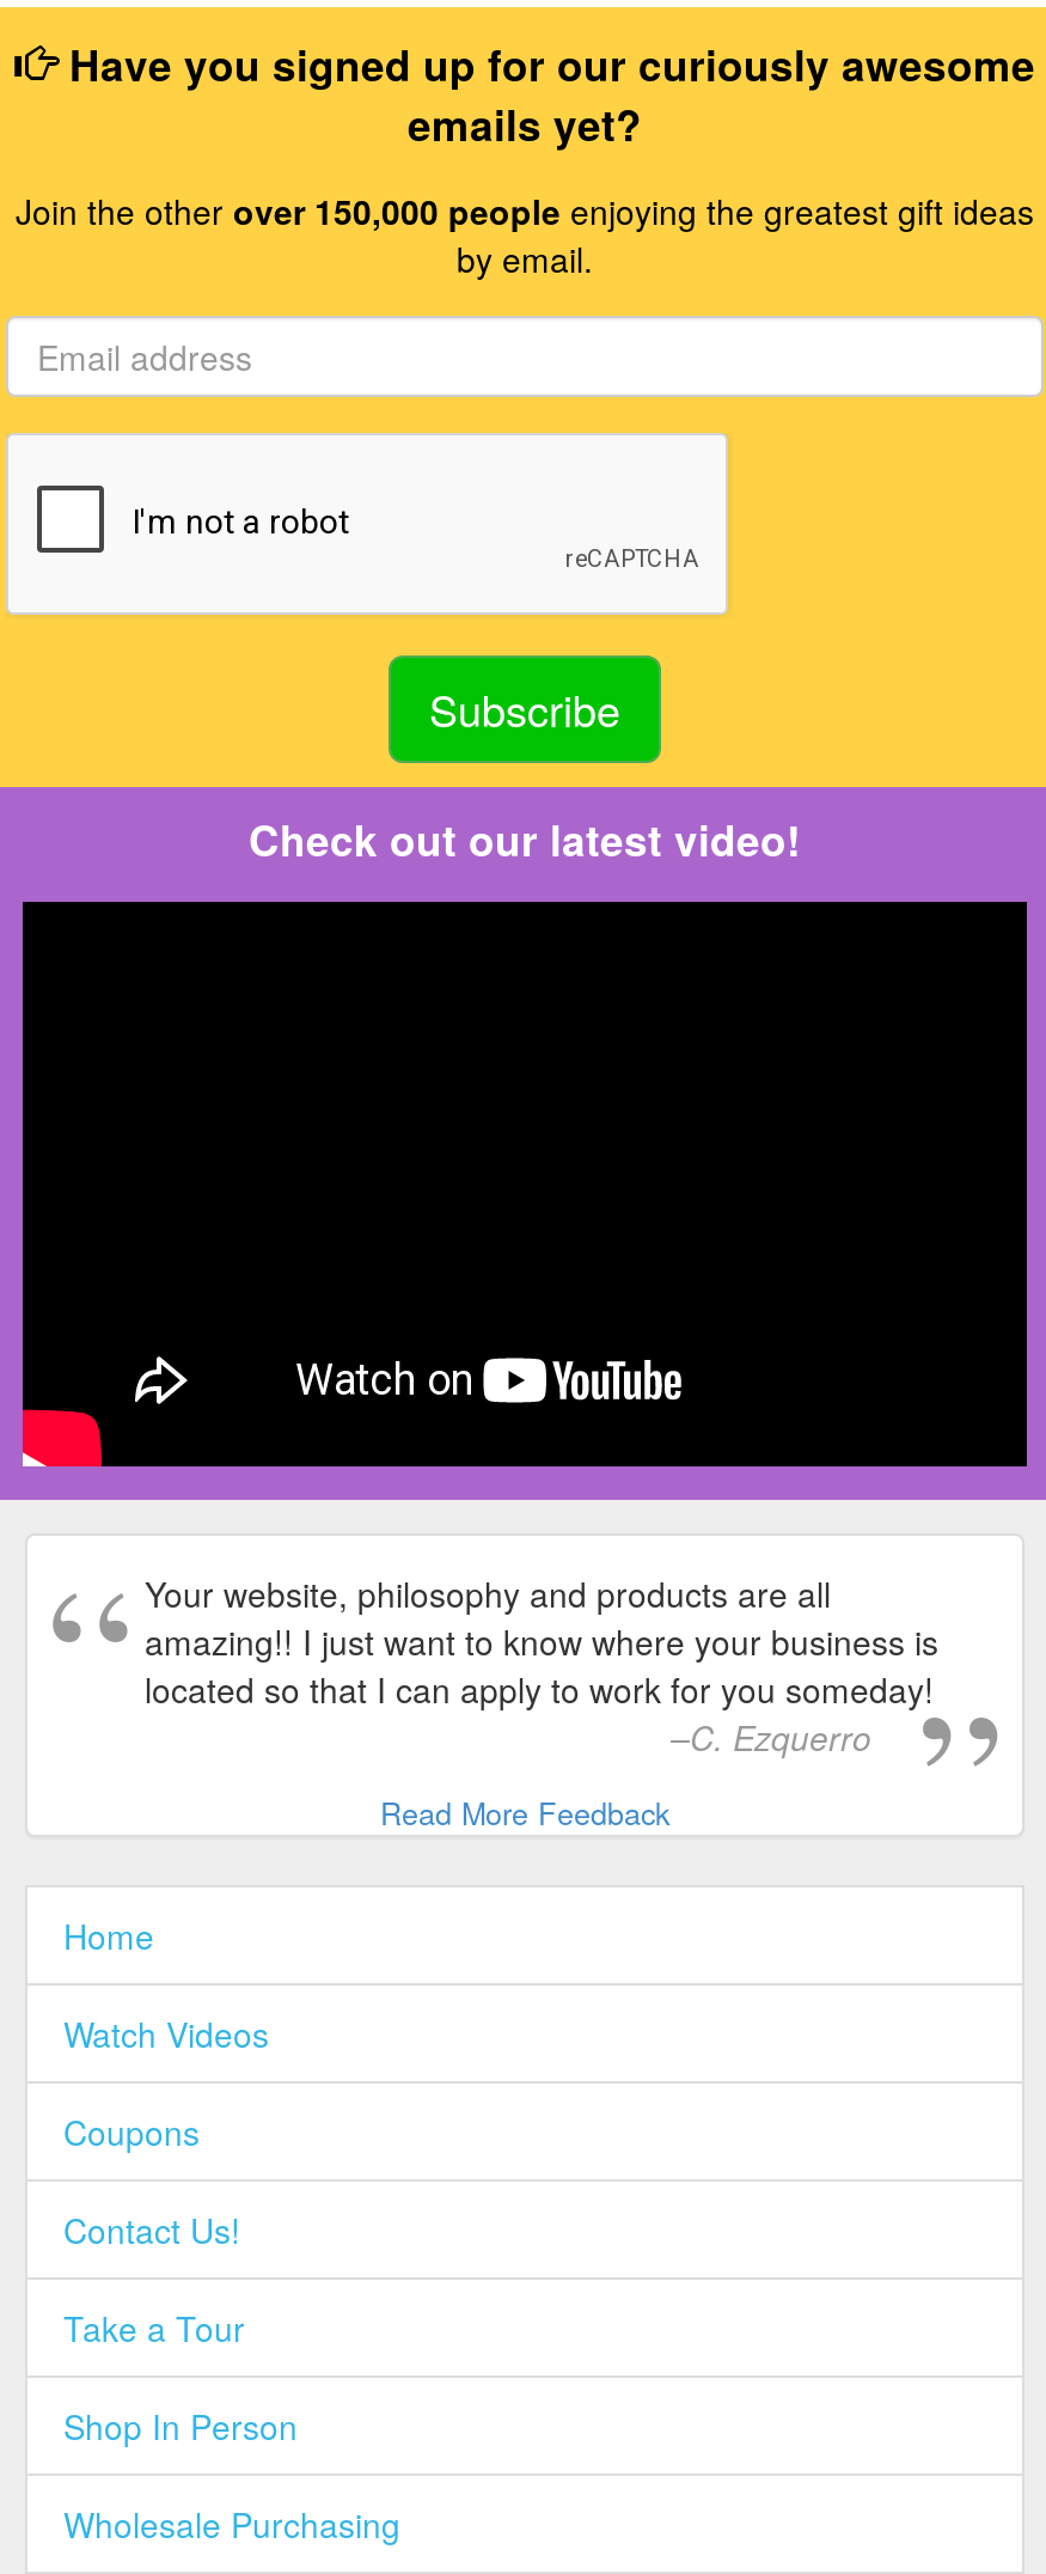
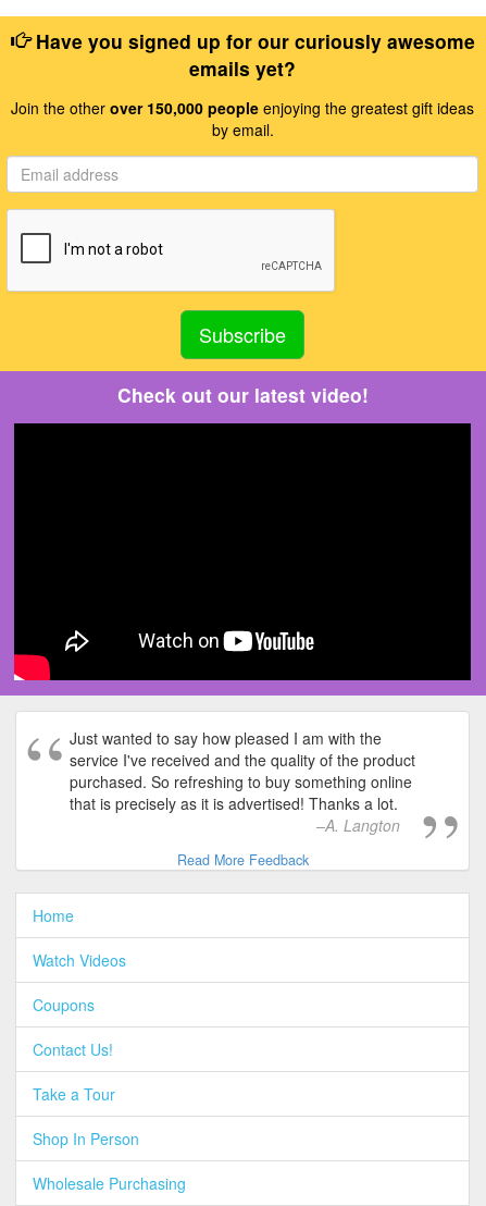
[145,1569,938,1761] Your website, philosophy and products are all | amazing!! I just want to know where your business is | located so that I can apply to work for you someday! | C. Ezquerro -> [70,727,415,836] Just wanted to say how pleased I am with the | service I've received and the quality of the product | purchased. So refreshing to buy something online | that is precisely as it is advertised! Thanks a lot. | A. Langton

